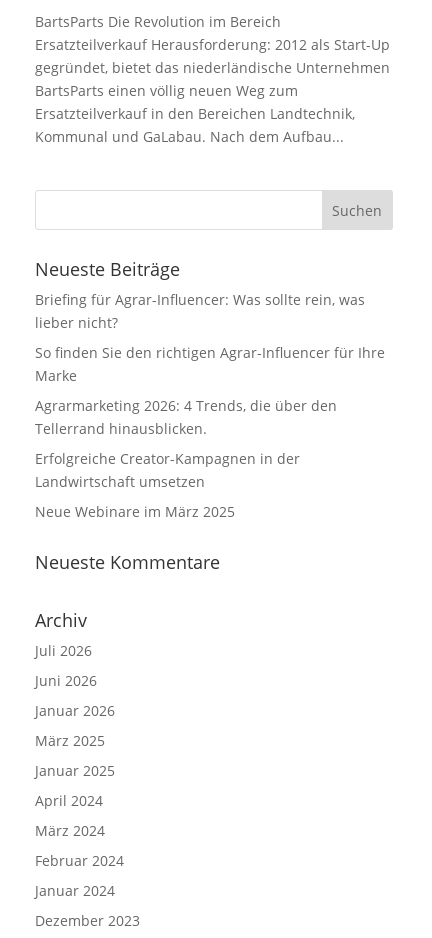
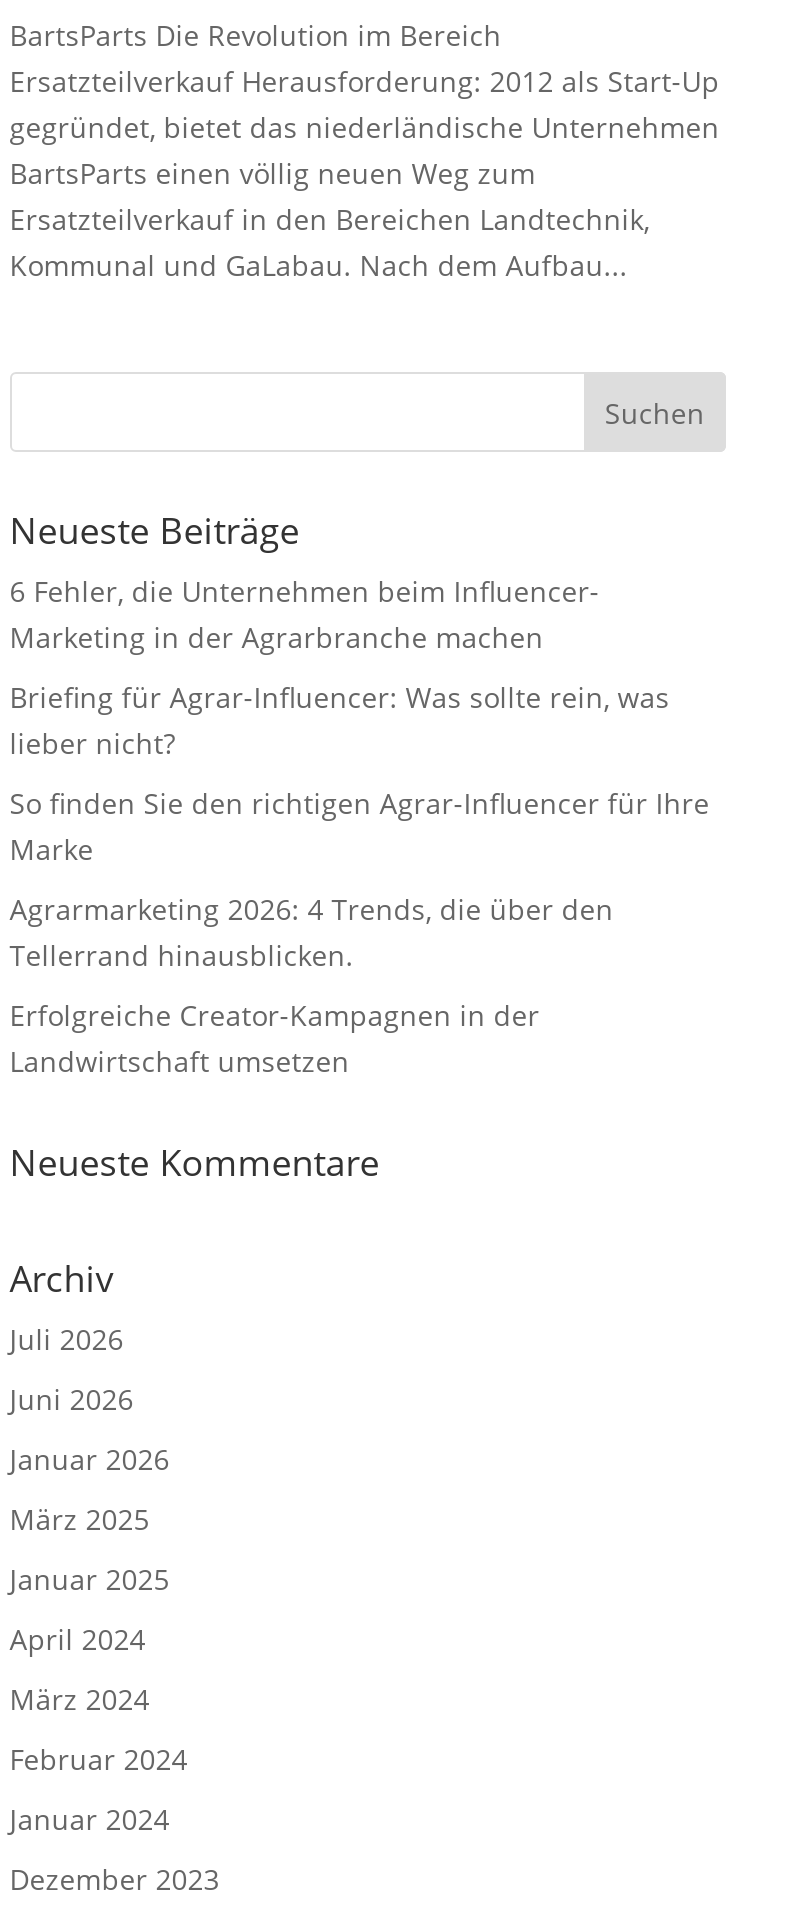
none -> [10,572,600,656] 6 Fehler, die Unternehmen beim Influencer- | Marketing in der Agrarbranche machen
moved [35,290,385,491] -> [10,678,710,1080]: Briefing für Agrar-Influencer: Was sollte rein, was | lieber nicht? | So finden Sie den richtigen Agrar-Influencer für Ihre | Marke | Agrarmarketing 2026: 4 Trends, die über den | Tellerrand hinausblicken. | Erfolgreiche Creator-Kampagnen in der | Landwirtschaft umsetzen
[35,502,235,521] Neue Webinare im März 2025 -> none

